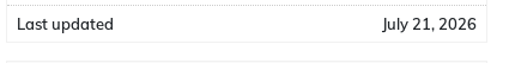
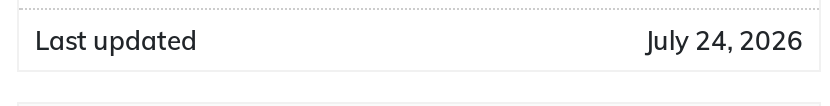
[382,14,477,33] July 21, 2026 -> [645,24,803,56] July 24, 2026

